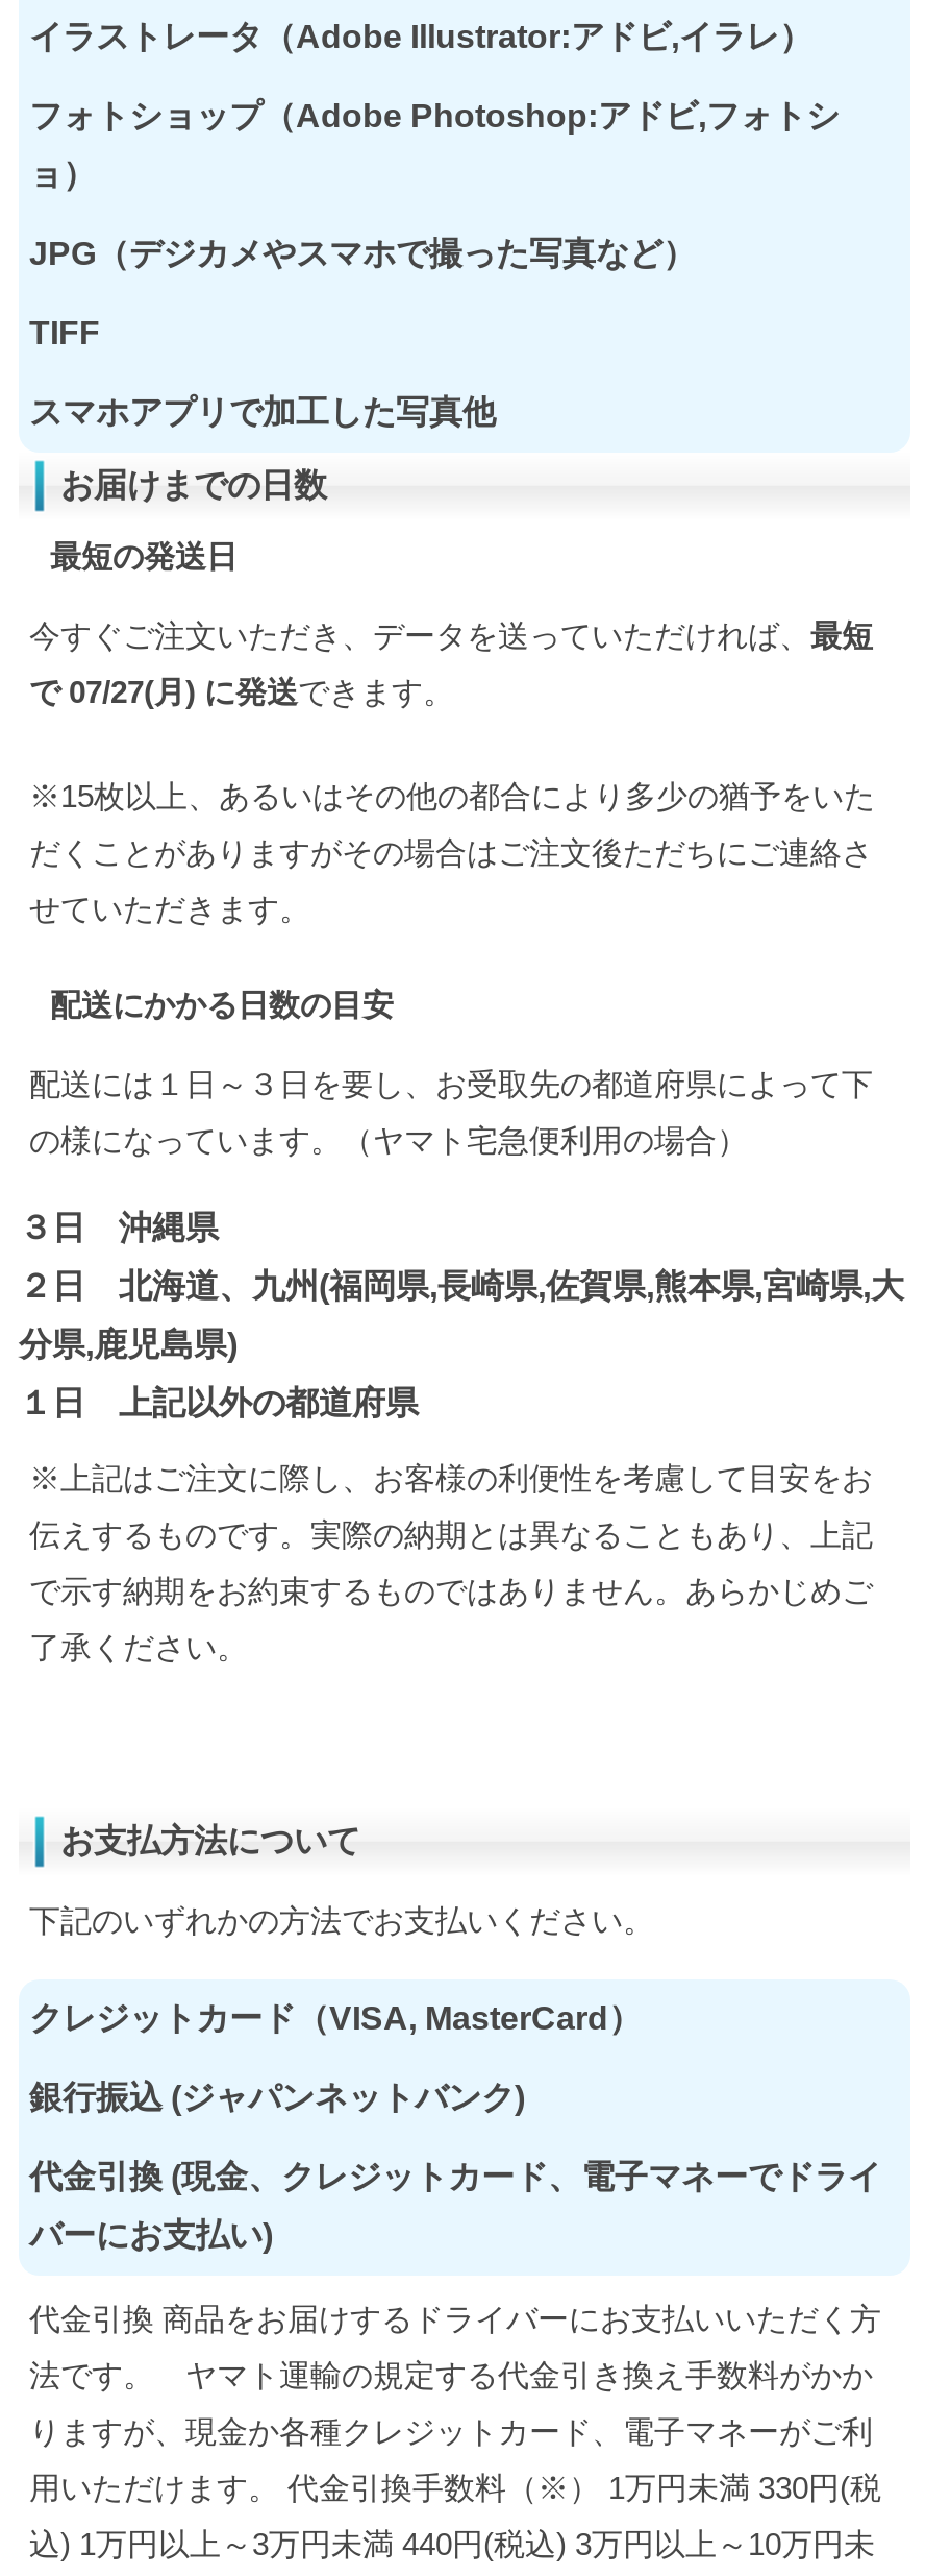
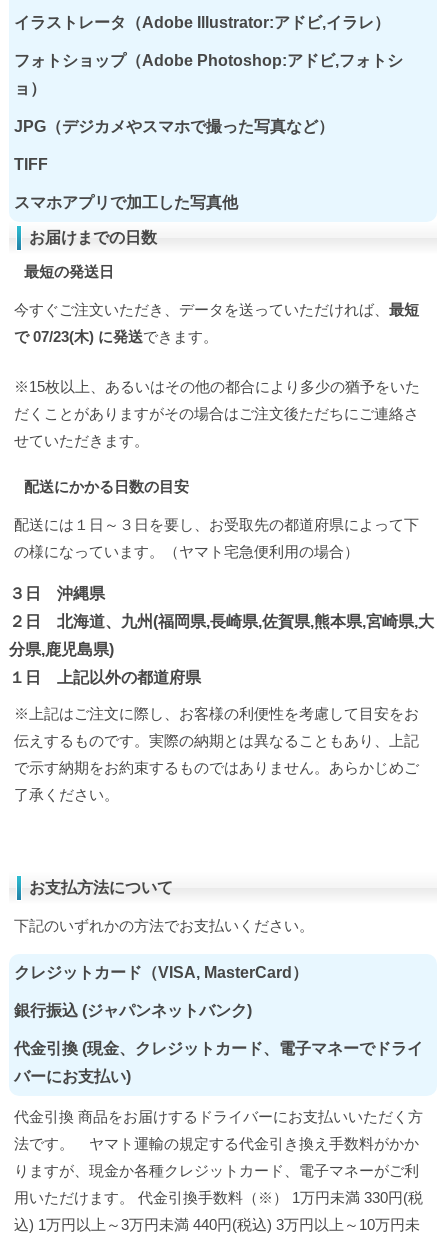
[29,675,454,710] で 07/27(月) に発送できます。 -> [14,328,218,345] で 07/23(木) に発送できます。

